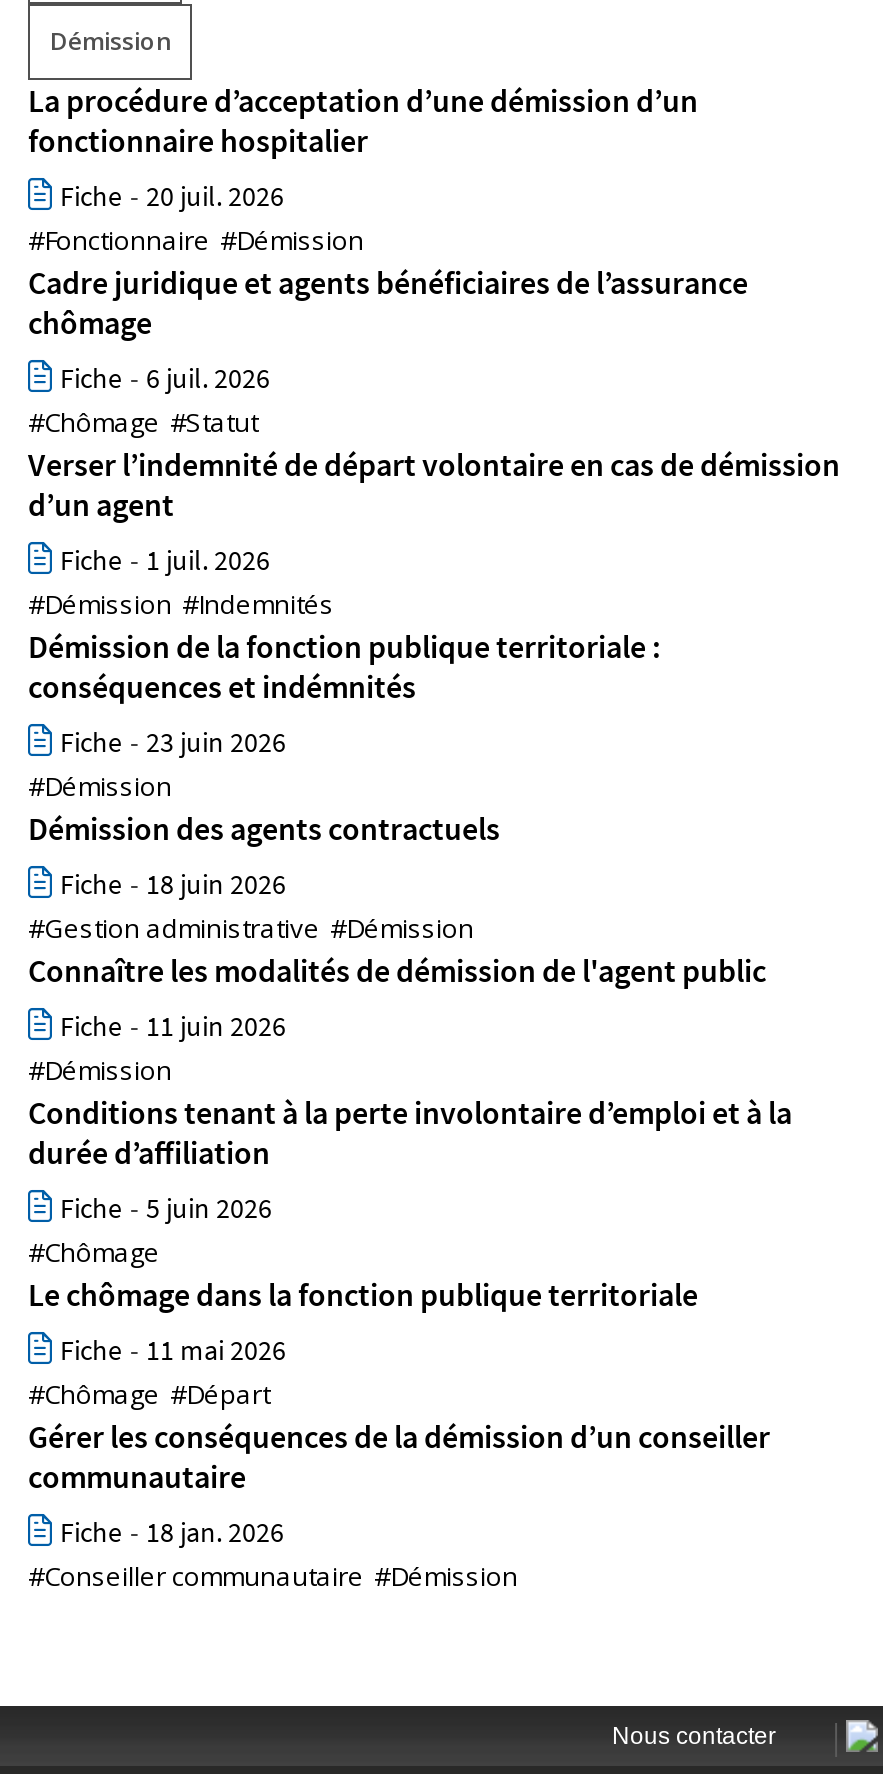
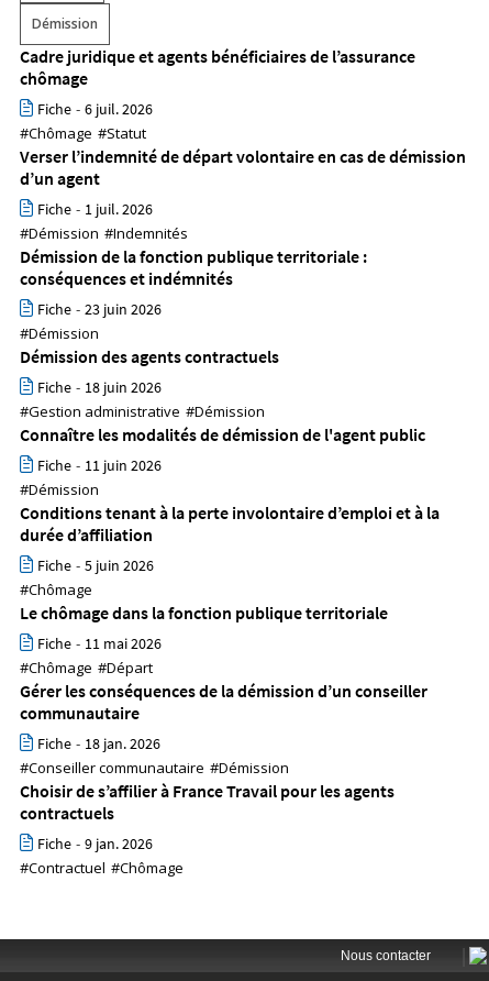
[28,79,698,257] La procédure d’acceptation d’une démission d’un | fonctionnaire hospitalier | Fiche - 20 juil. 2026 | #Fonctionnaire #Démission -> none
moved [28,261,840,1593] -> [20,45,466,777]: Cadre juridique et agents bénéficiaires de l’assurance | chômage | Fiche - 6 juil. 2026 | ... | Fiche - 18 jan. 2026 | #Conseiller communautaire #Démission
none -> [20,779,394,877] Choisir de s’affilier à France Travail pour les agents | contractuels | Fiche - 9 jan. 2026 | #Contractuel #Chômage

